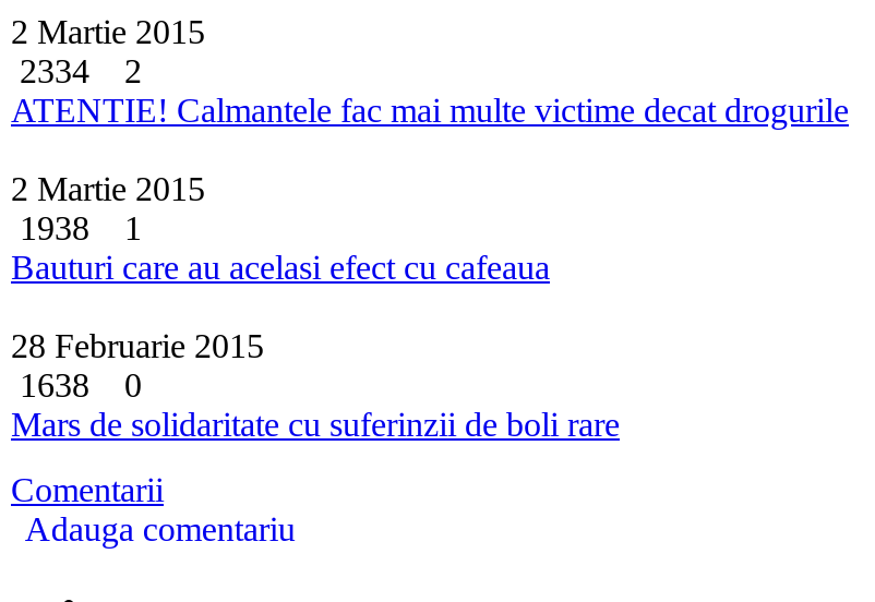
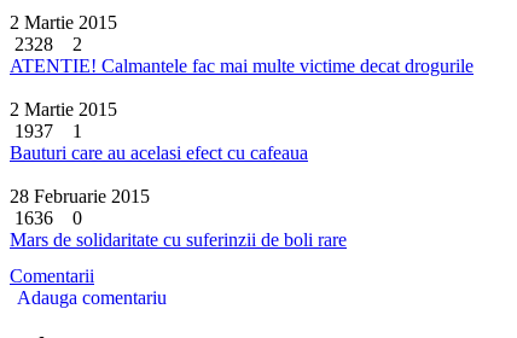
[11,52,142,89] 2334 2 -> [10,34,82,54] 2328 2
[11,209,142,246] 1938 1 -> [10,121,82,141] 1937 1
[11,366,142,403] 1638 0 -> [10,208,82,228] 1636 0

